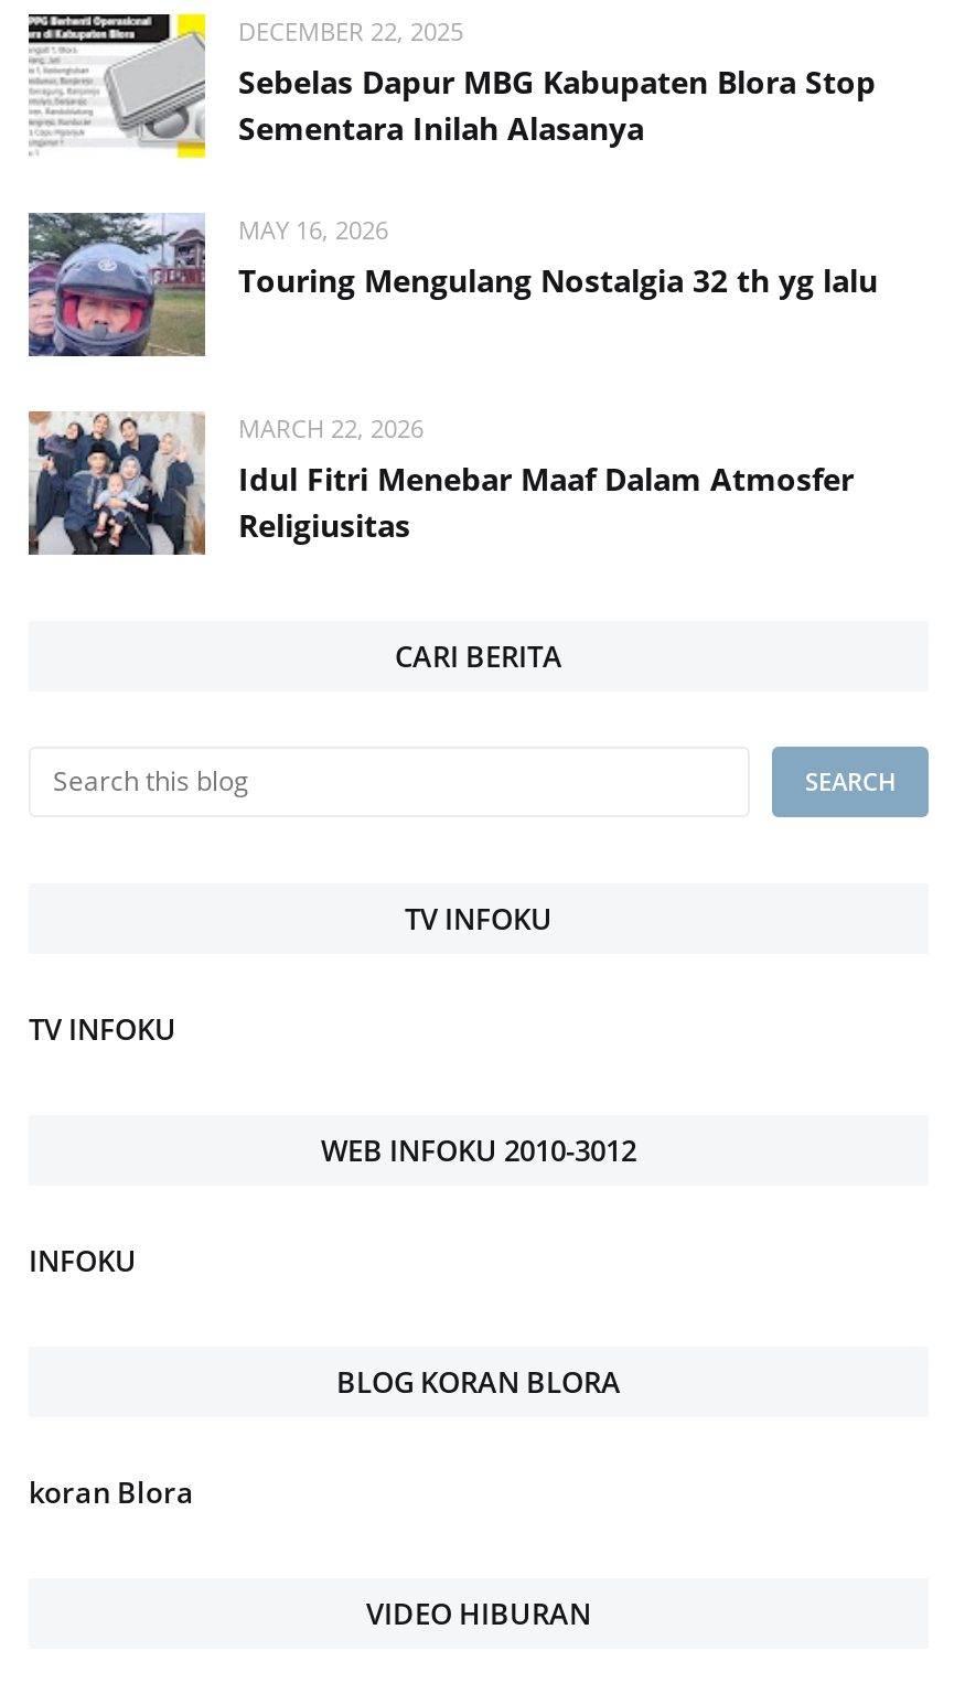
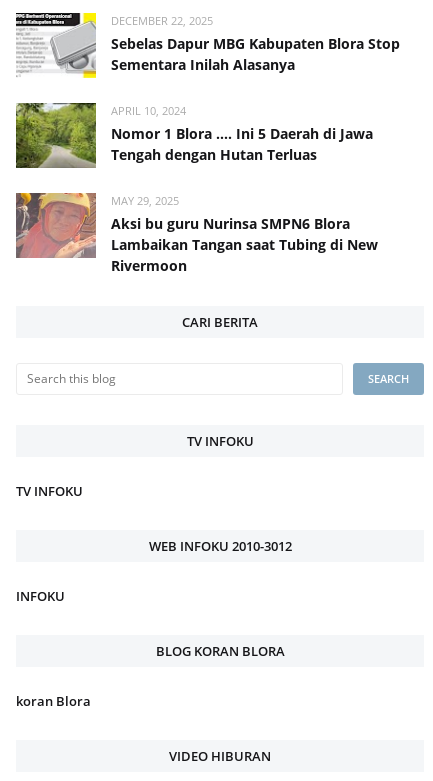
[26,211,878,358] [image] | MAY 16, 2026 | Touring Mengulang Nostalgia 32 th yg lalu -> [15,102,373,169] [image] | APRIL 10, 2024 | Nomor 1 Blora .... Ini 5 Daerah di Jawa | Tengah dengan Hutan Terluas
[29,409,854,557] [image] | MARCH 22, 2026 | Idul Fitri Menebar Maaf Dalam Atmosfer | Religiusitas -> [15,192,378,275] [image] | MAY 29, 2025 | Aksi bu guru Nurinsa SMPN6 Blora | Lambaikan Tangan saat Tubing di New | Rivermoon

